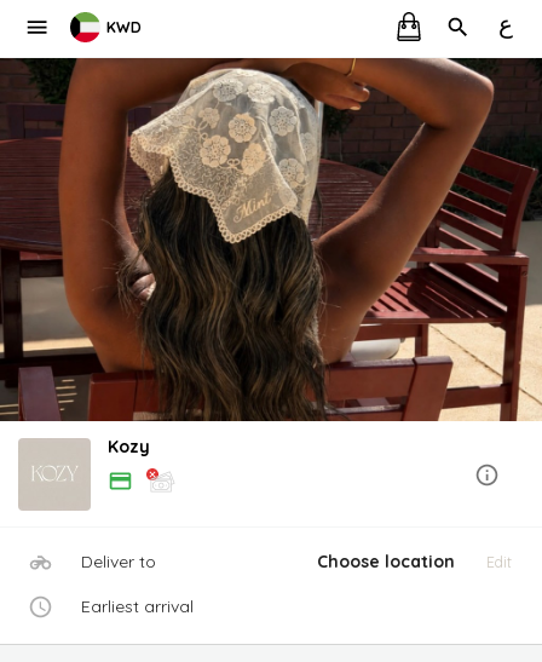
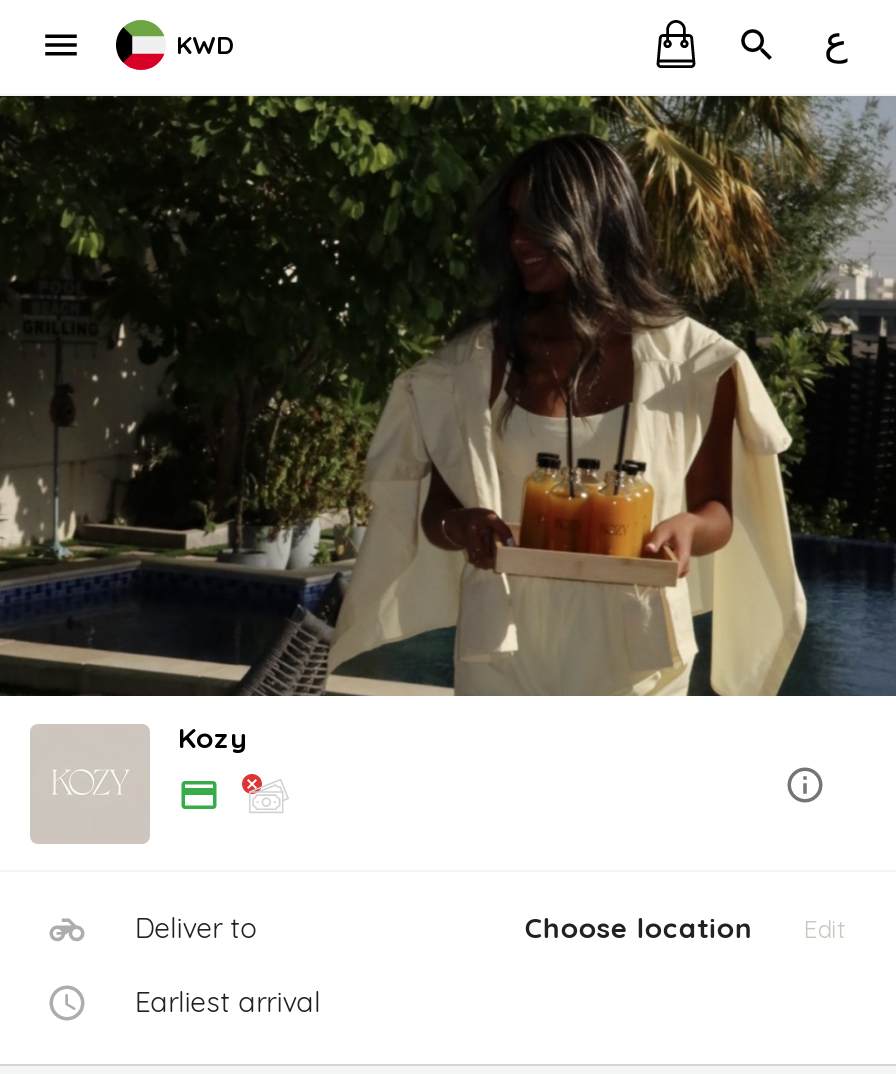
[4,57,538,422] [image] -> [6,94,890,698] [image]

